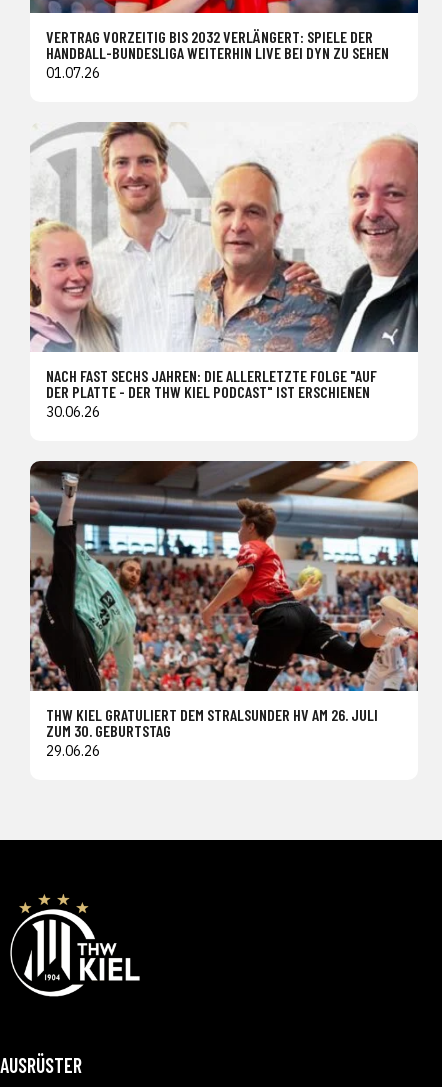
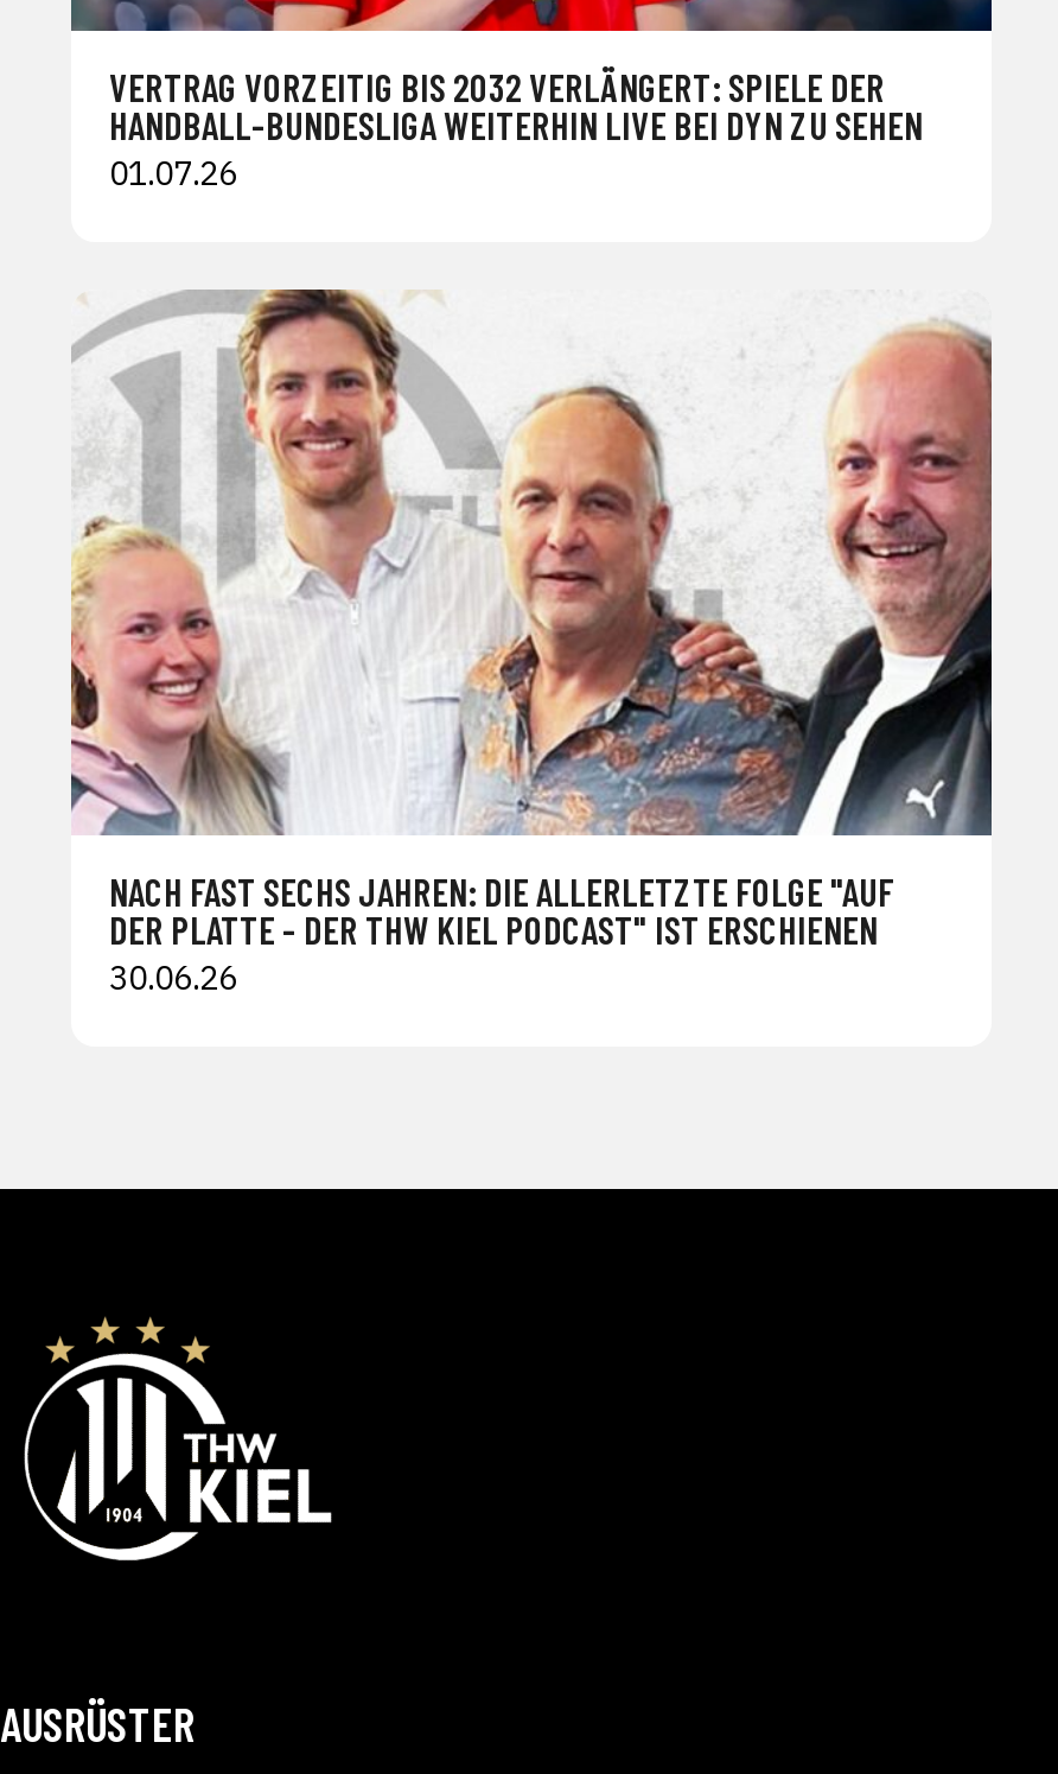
[29,460,419,760] [image] | THW KIEL GRATULIERT DEM STRALSUNDER HV AM 26. JULI | ZUM 30. GEBURTSTAG | 29.06.26 -> none

